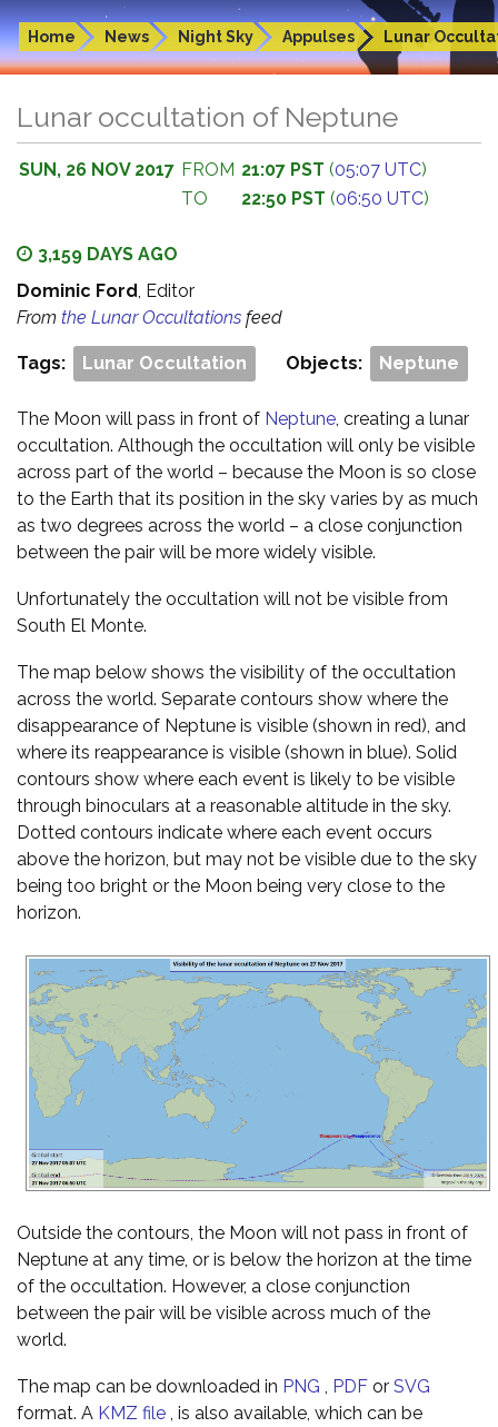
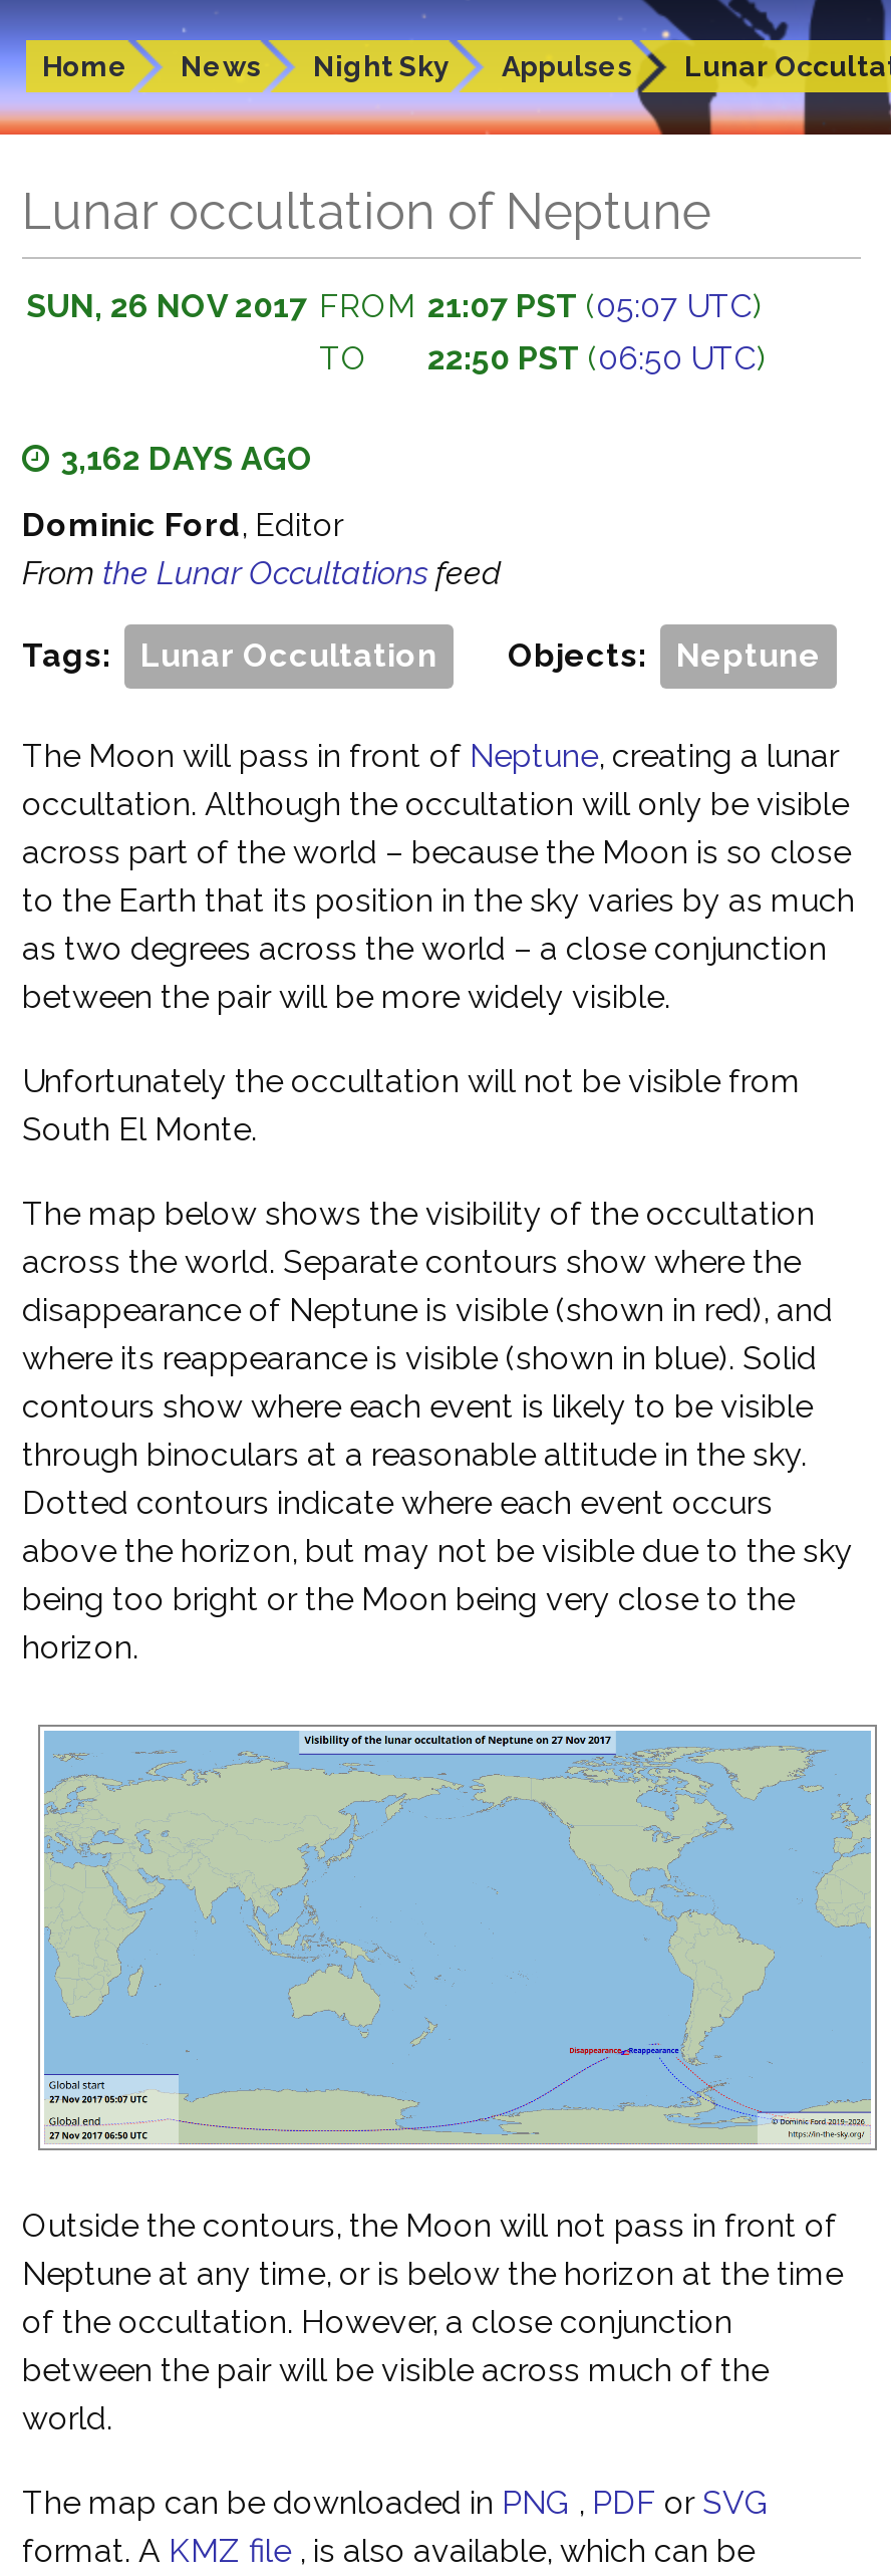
[38,244,178,265] 3,159 DAYS AGO -> [60,440,313,478] 3,162 DAYS AGO

